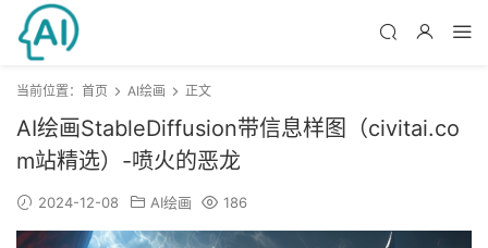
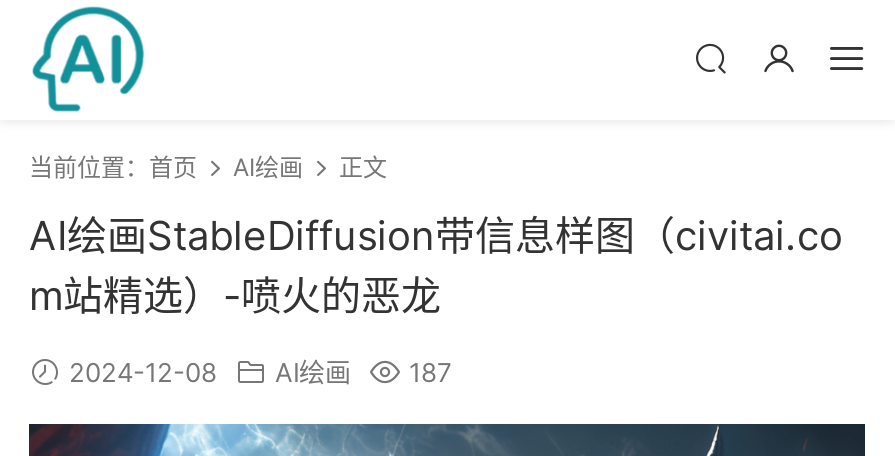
[34,194,247,211] 2024-12-08 AI绘画 186 -> [61,356,451,388] 2024-12-08 AI绘画 187

